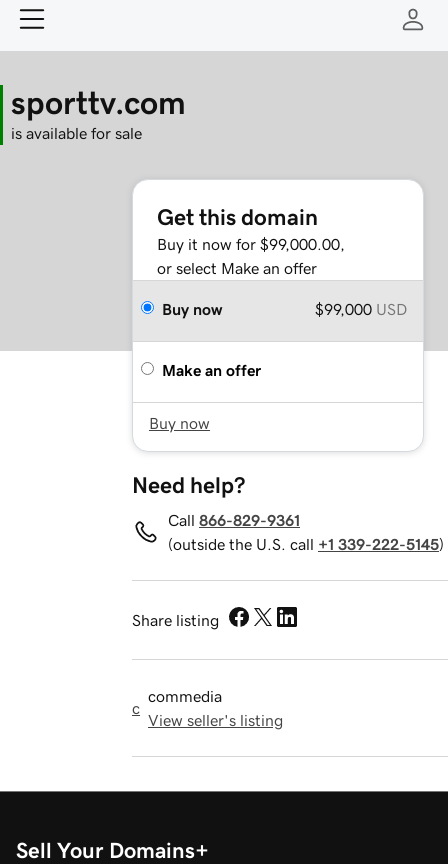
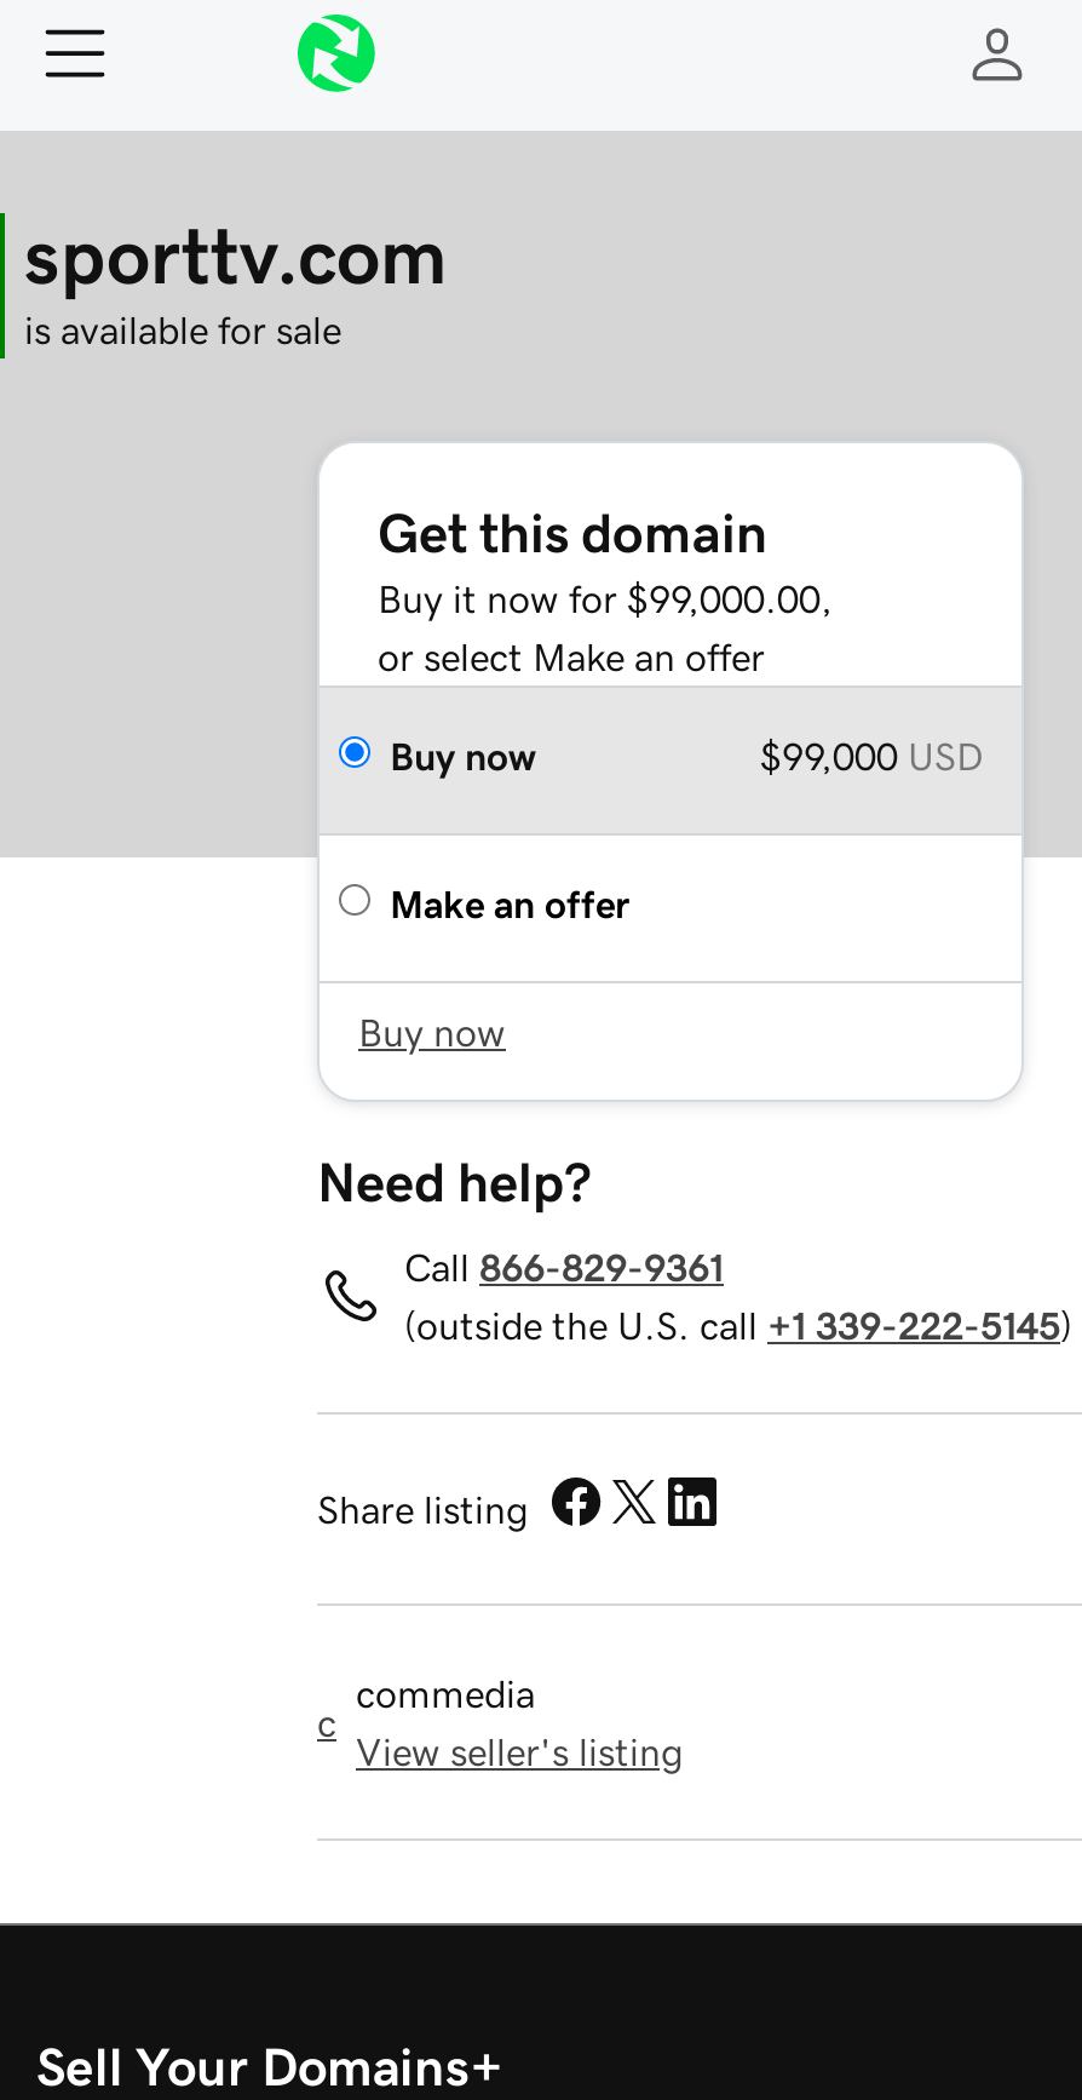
none -> [295,12,378,94] [image]

